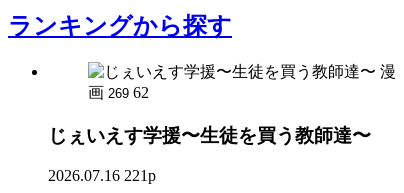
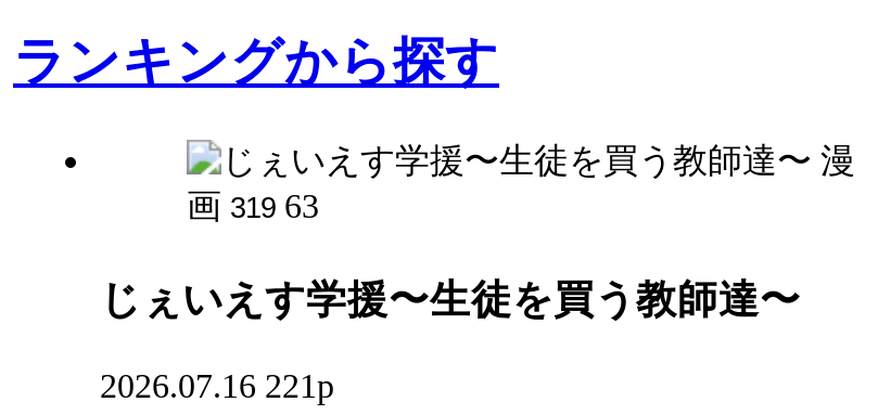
[88,84,149,101] 画 269 62 -> [187,187,319,224] 画 319 63

